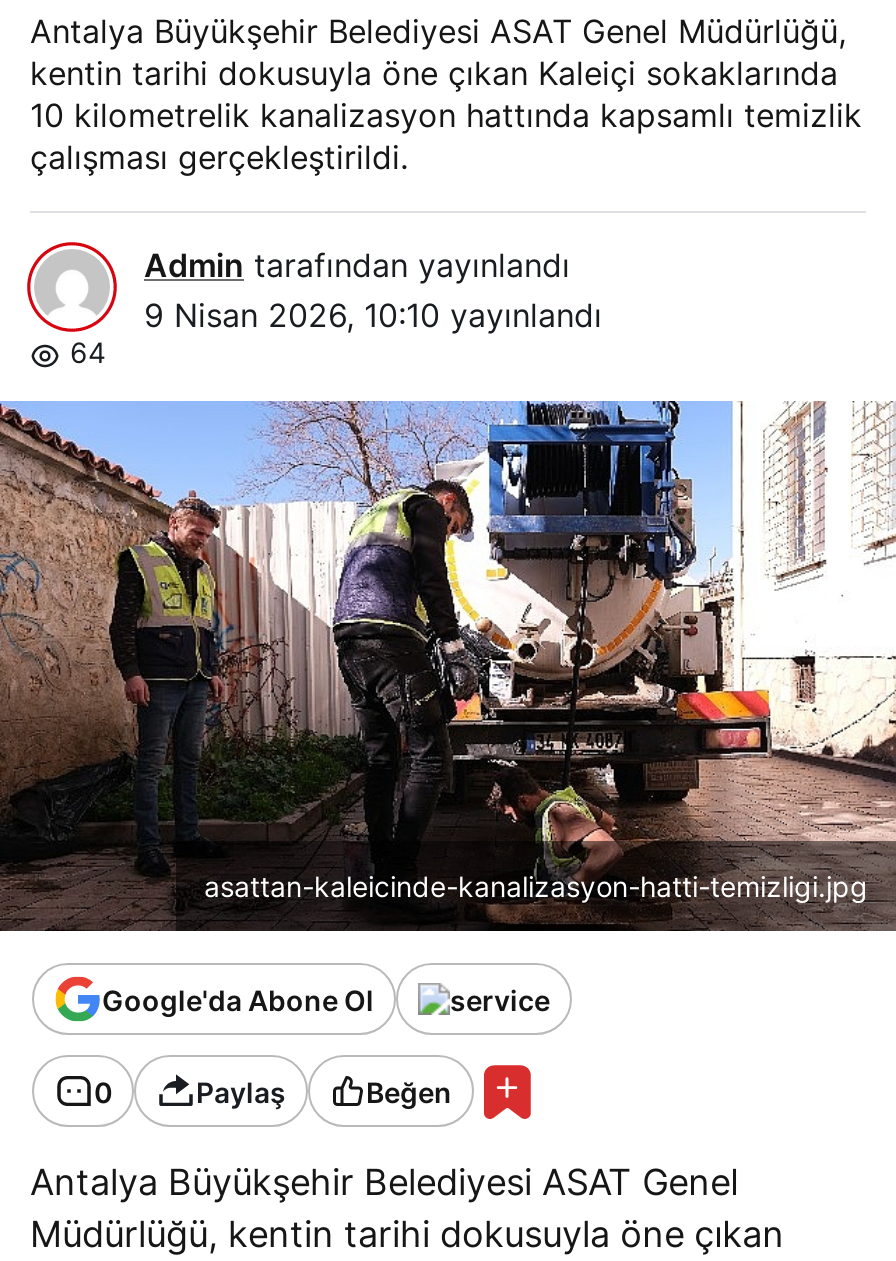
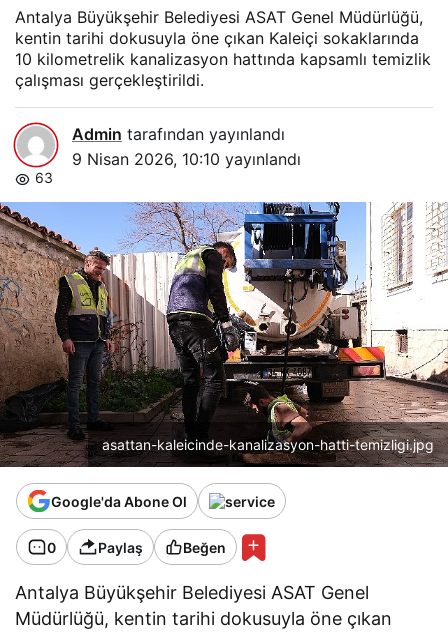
[70,335,106,369] 64 -> [35,169,53,186] 63

